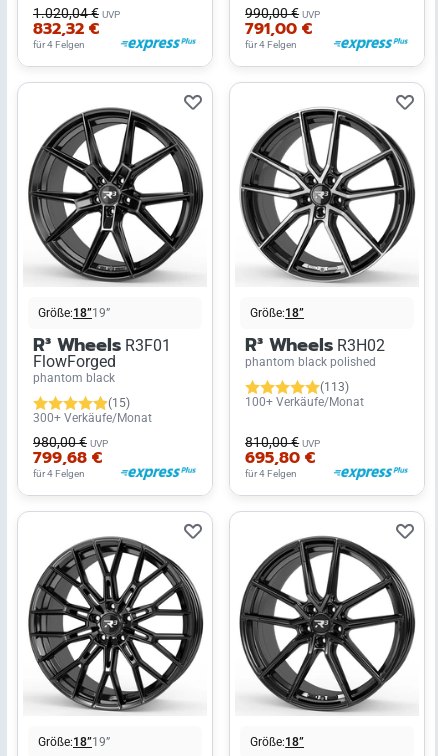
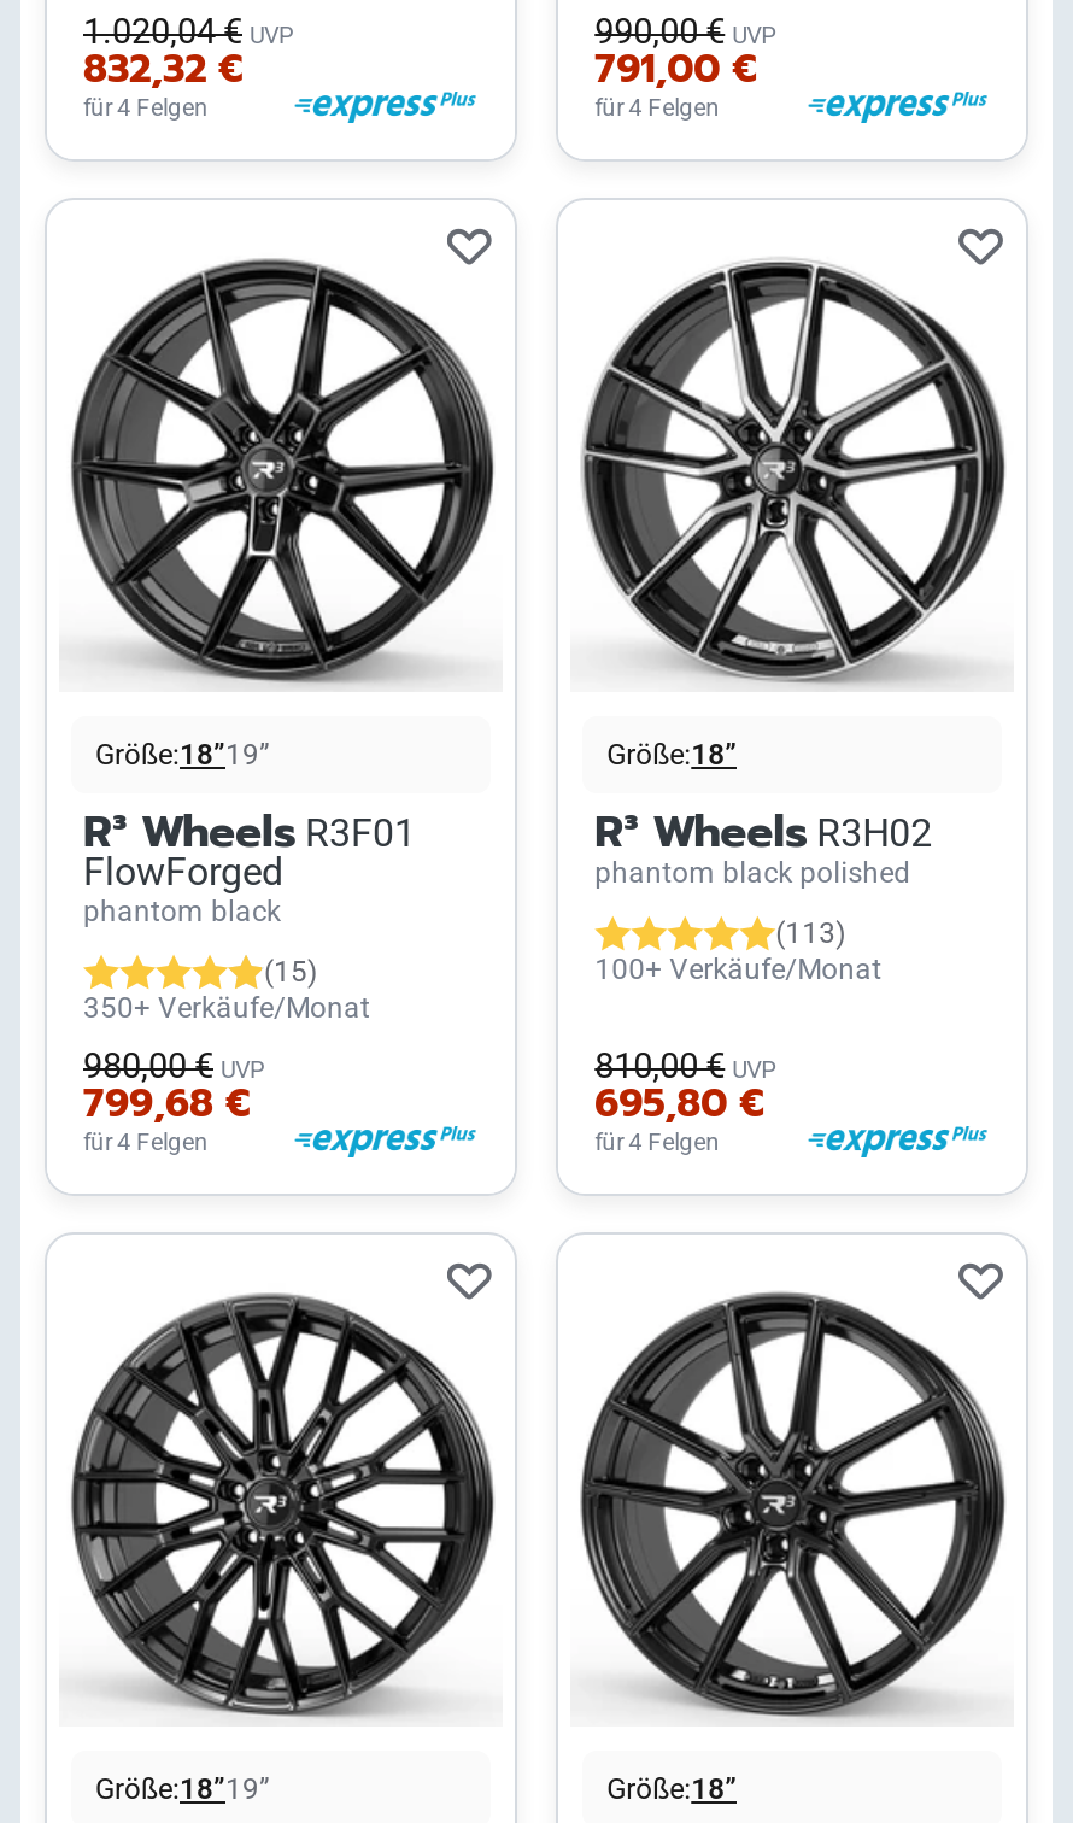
[33,411,152,425] 300+ Verkäufe/Monat -> [83,991,370,1025] 350+ Verkäufe/Monat

